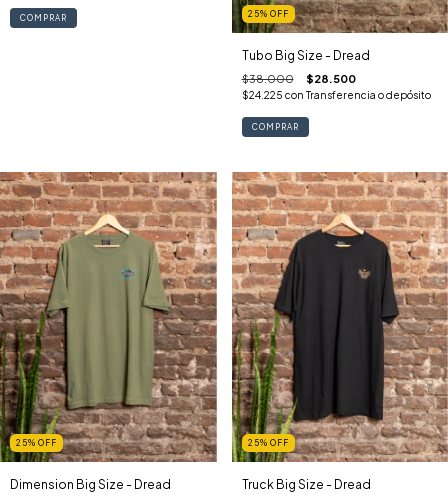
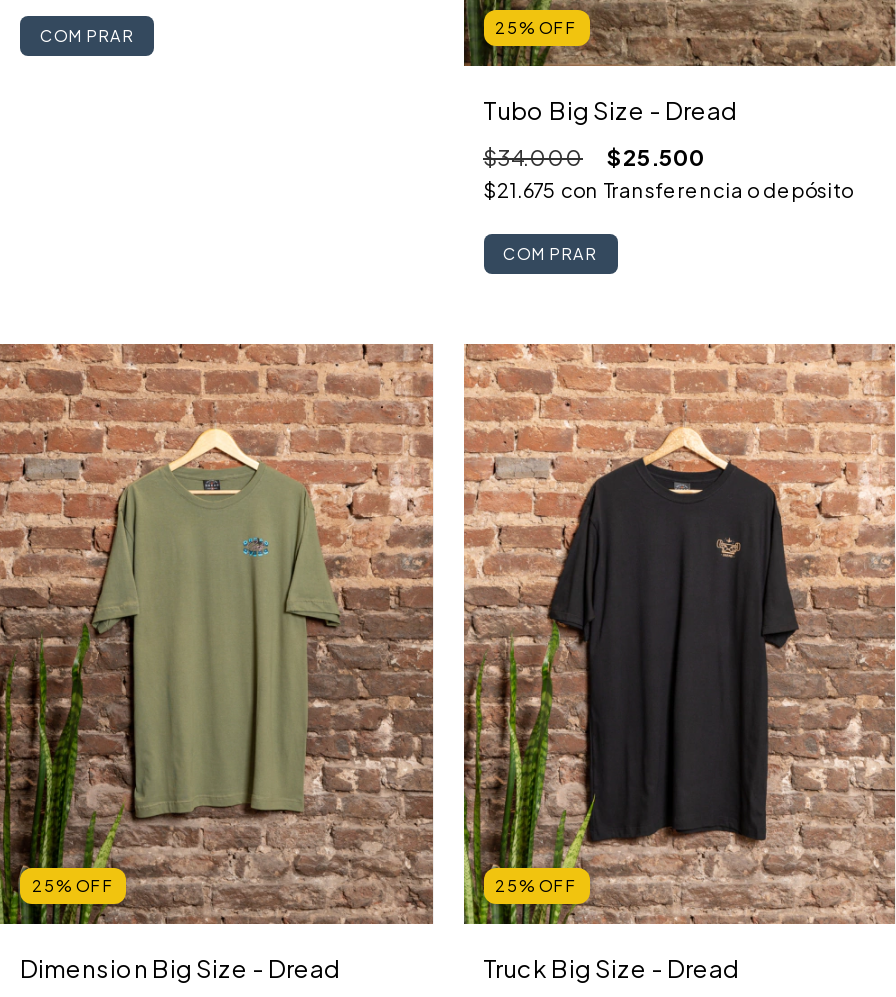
[241,71,293,84] $38.000 -> [483,143,583,169] $34.000
[305,71,355,84] $28.500 -> [607,143,705,169] $25.500
[241,88,430,100] $24.225 con Transferencia o depósito -> [483,177,853,201] $21.675 con Transferencia o depósito

